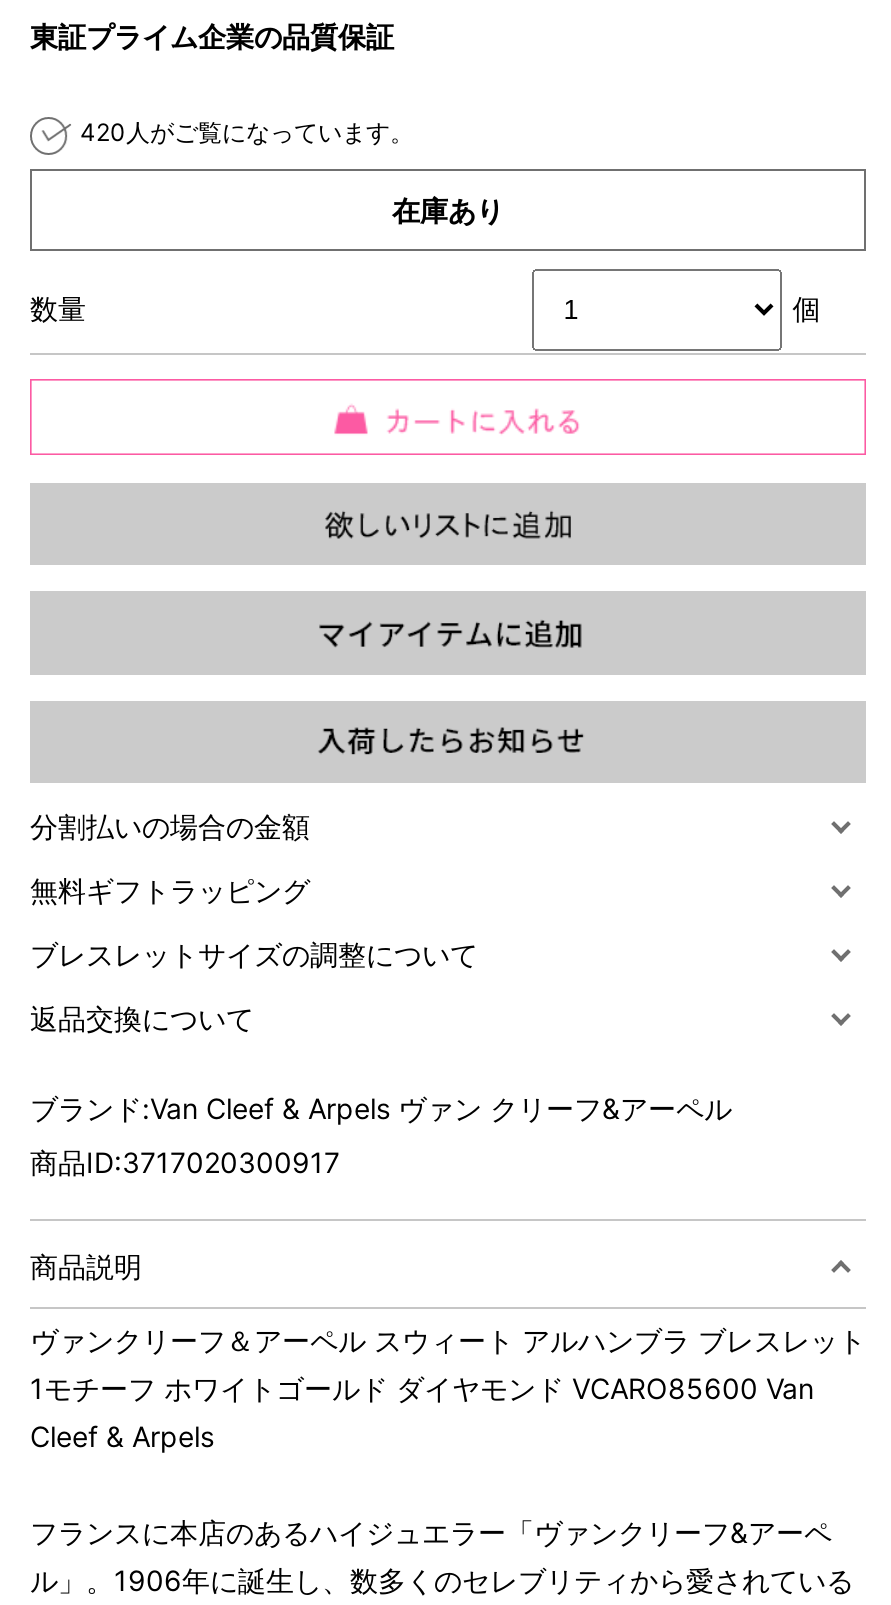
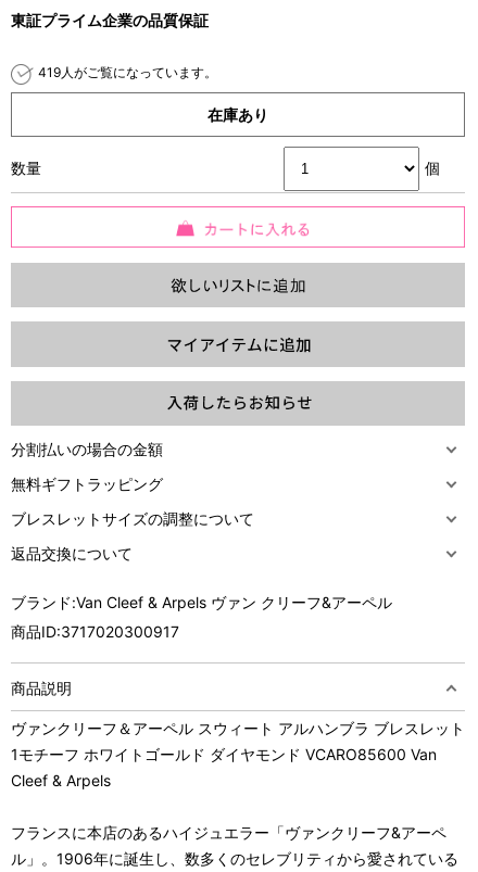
[80,117,414,147] 420人がご覧になっています。 -> [38,64,217,80] 419人がご覧になっています。

